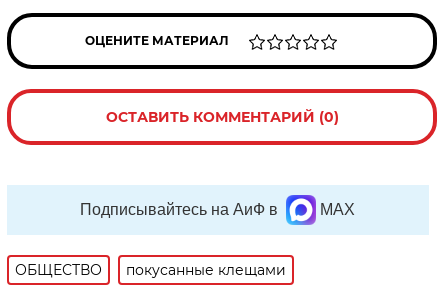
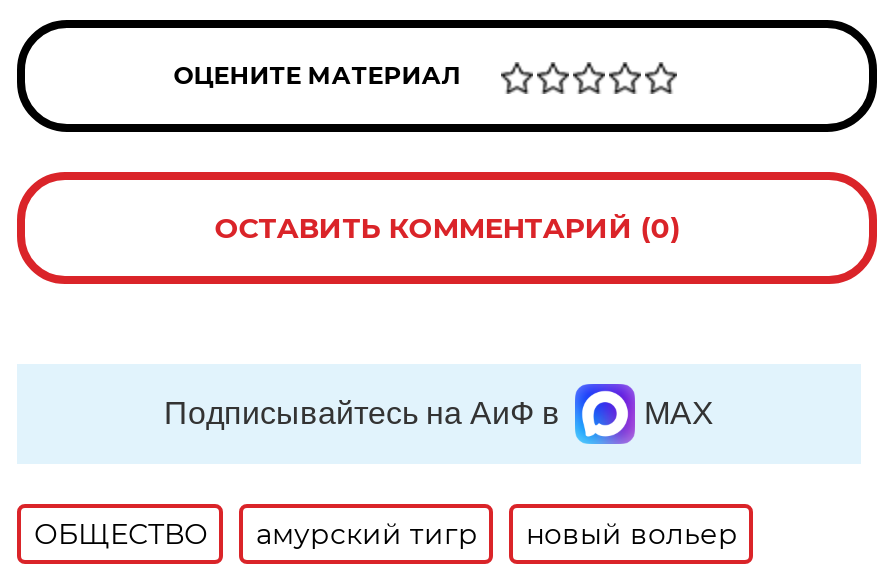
[126,261,286,279] покусанные клещами -> [256,516,738,552] амурский тигр | новый вольер

